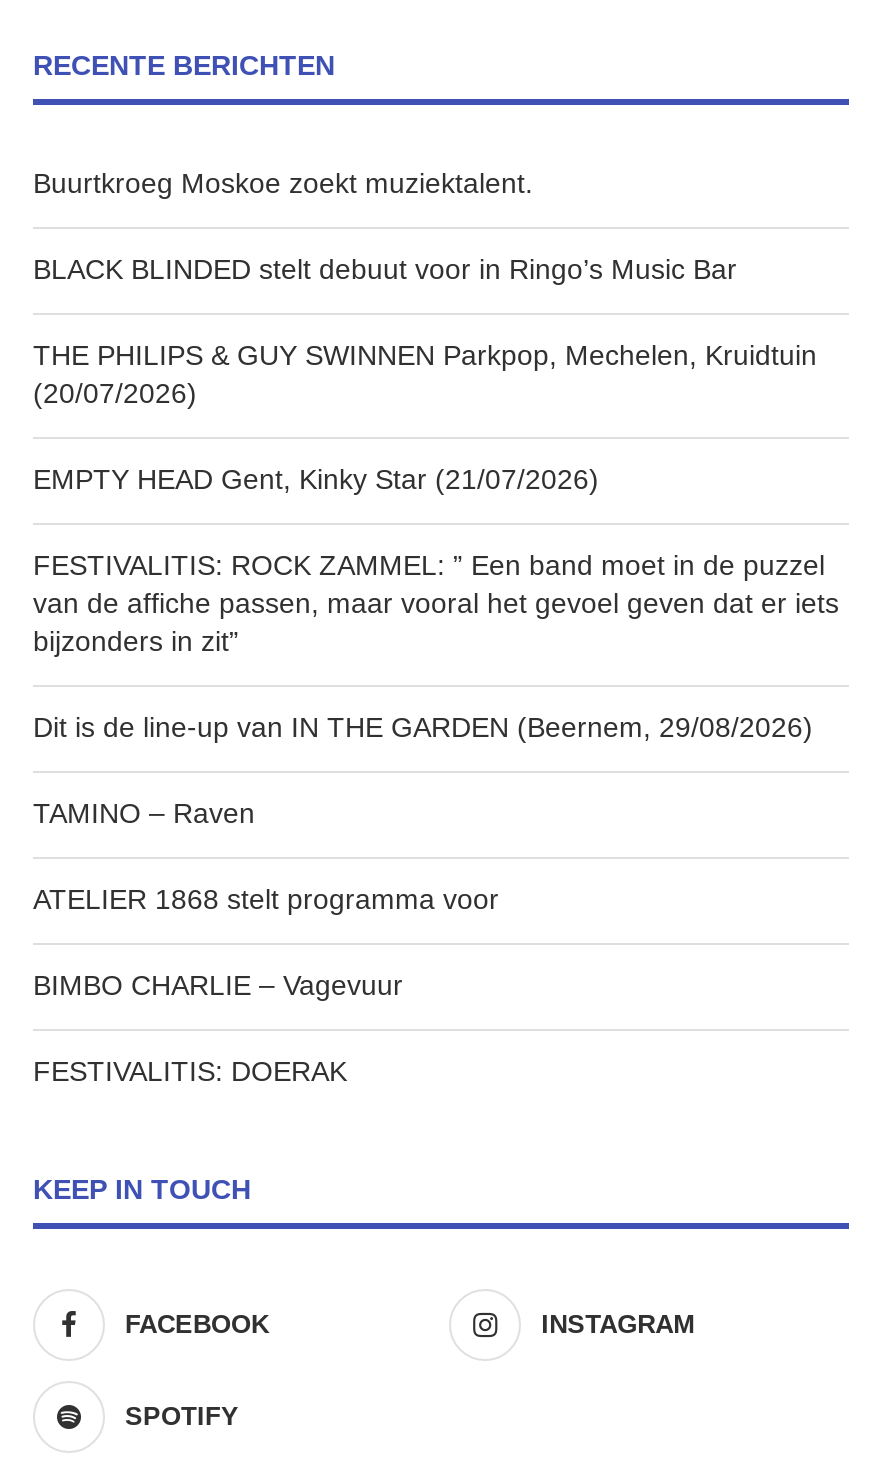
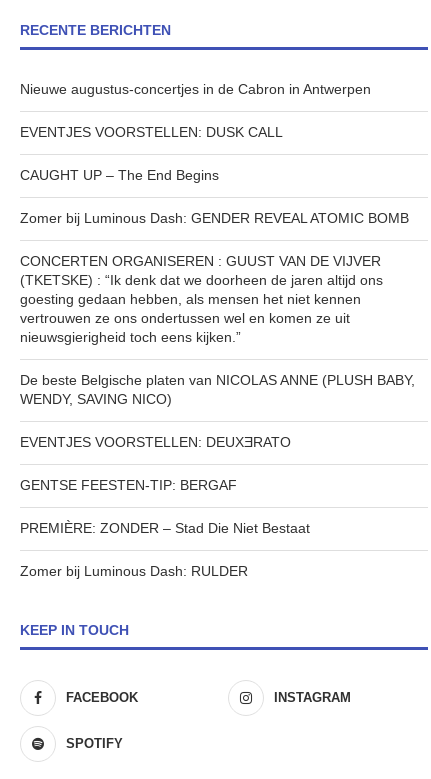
[33,168,533,200] Buurtkroeg Moskoe zoekt muziektalent. -> [20,81,371,97] Nieuwe augustus-concertjes in de Cabron in Antwerpen
[33,254,737,286] BLACK BLINDED stelt debuut voor in Ringo’s Music Bar -> [20,124,283,140] EVENTJES VOORSTELLEN: DUSK CALL
[33,340,817,410] THE PHILIPS & GUY SWINNEN Parkpop, Mechelen, Kruidtuin | (20/07/2026) -> [20,167,219,183] CAUGHT UP – The End Begins
[33,464,599,496] EMPTY HEAD Gent, Kinky Star (21/07/2026) -> [20,210,409,226] Zomer bij Luminous Dash: GENDER REVEAL ATOMIC BOMB
[33,550,839,658] FESTIVALITIS: ROCK ZAMMEL: ” Een band moet in de puzzel | van de affiche passen, maar vooral het gevoel geven dat er iets | bijzonders in zit” -> [20,253,383,345] CONCERTEN ORGANISEREN : GUUST VAN DE VIJVER | (TKETSKE) : “Ik denk dat we doorheen de jaren altijd ons | goesting gedaan hebben, als mensen het niet kennen | vertrouwen ze ons ondertussen wel en komen ze uit | nieuwsgierigheid toch eens kijken.”
[33,712,813,744] Dit is de line-up van IN THE GARDEN (Beernem, 29/08/2026) -> [20,372,415,407] De beste Belgische platen van NICOLAS ANNE (PLUSH BABY, | WENDY, SAVING NICO)
[33,798,255,830] TAMINO – Raven -> [20,434,291,450] EVENTJES VOORSTELLEN: DEUXƎRATO
[33,884,499,916] ATELIER 1868 stelt programma voor -> [20,477,237,493] GENTSE FEESTEN-TIP: BERGAF
[33,970,403,1002] BIMBO CHARLIE – Vagevuur -> [20,520,310,536] PREMIÈRE: ZONDER – Stad Die Niet Bestaat
[33,1056,347,1088] FESTIVALITIS: DOERAK -> [20,563,248,579] Zomer bij Luminous Dash: RULDER

